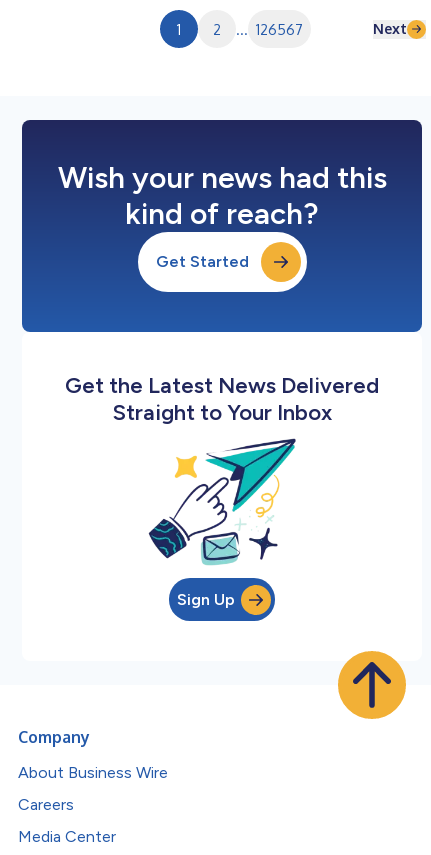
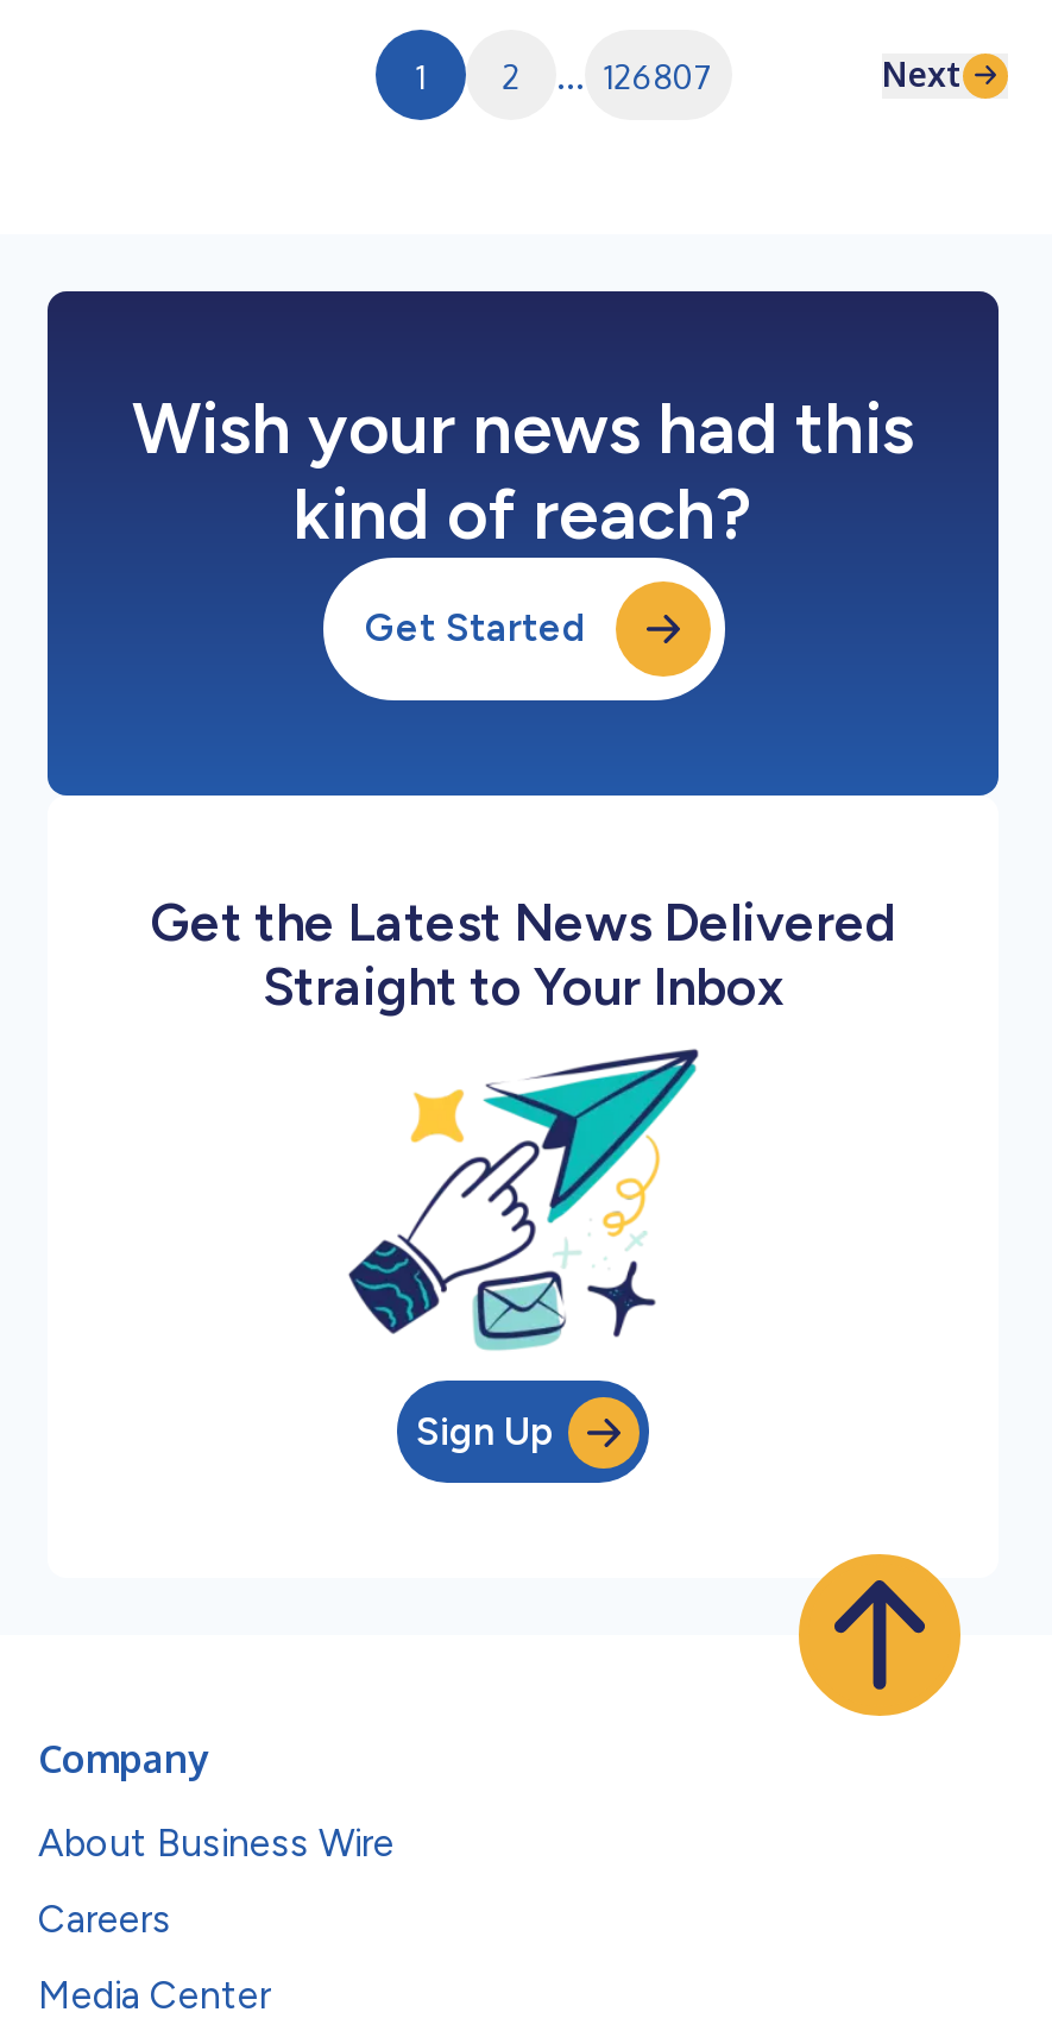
[176,20,302,37] 1 2 ... 126567 -> [416,55,713,95] 1 2 ... 126807

